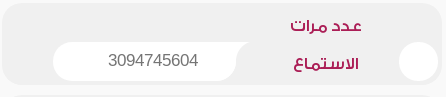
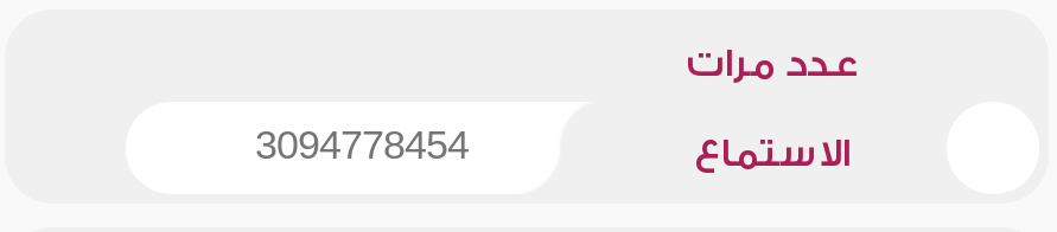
[107,52,197,70] 3094745604 -> [255,127,469,169] 3094778454

